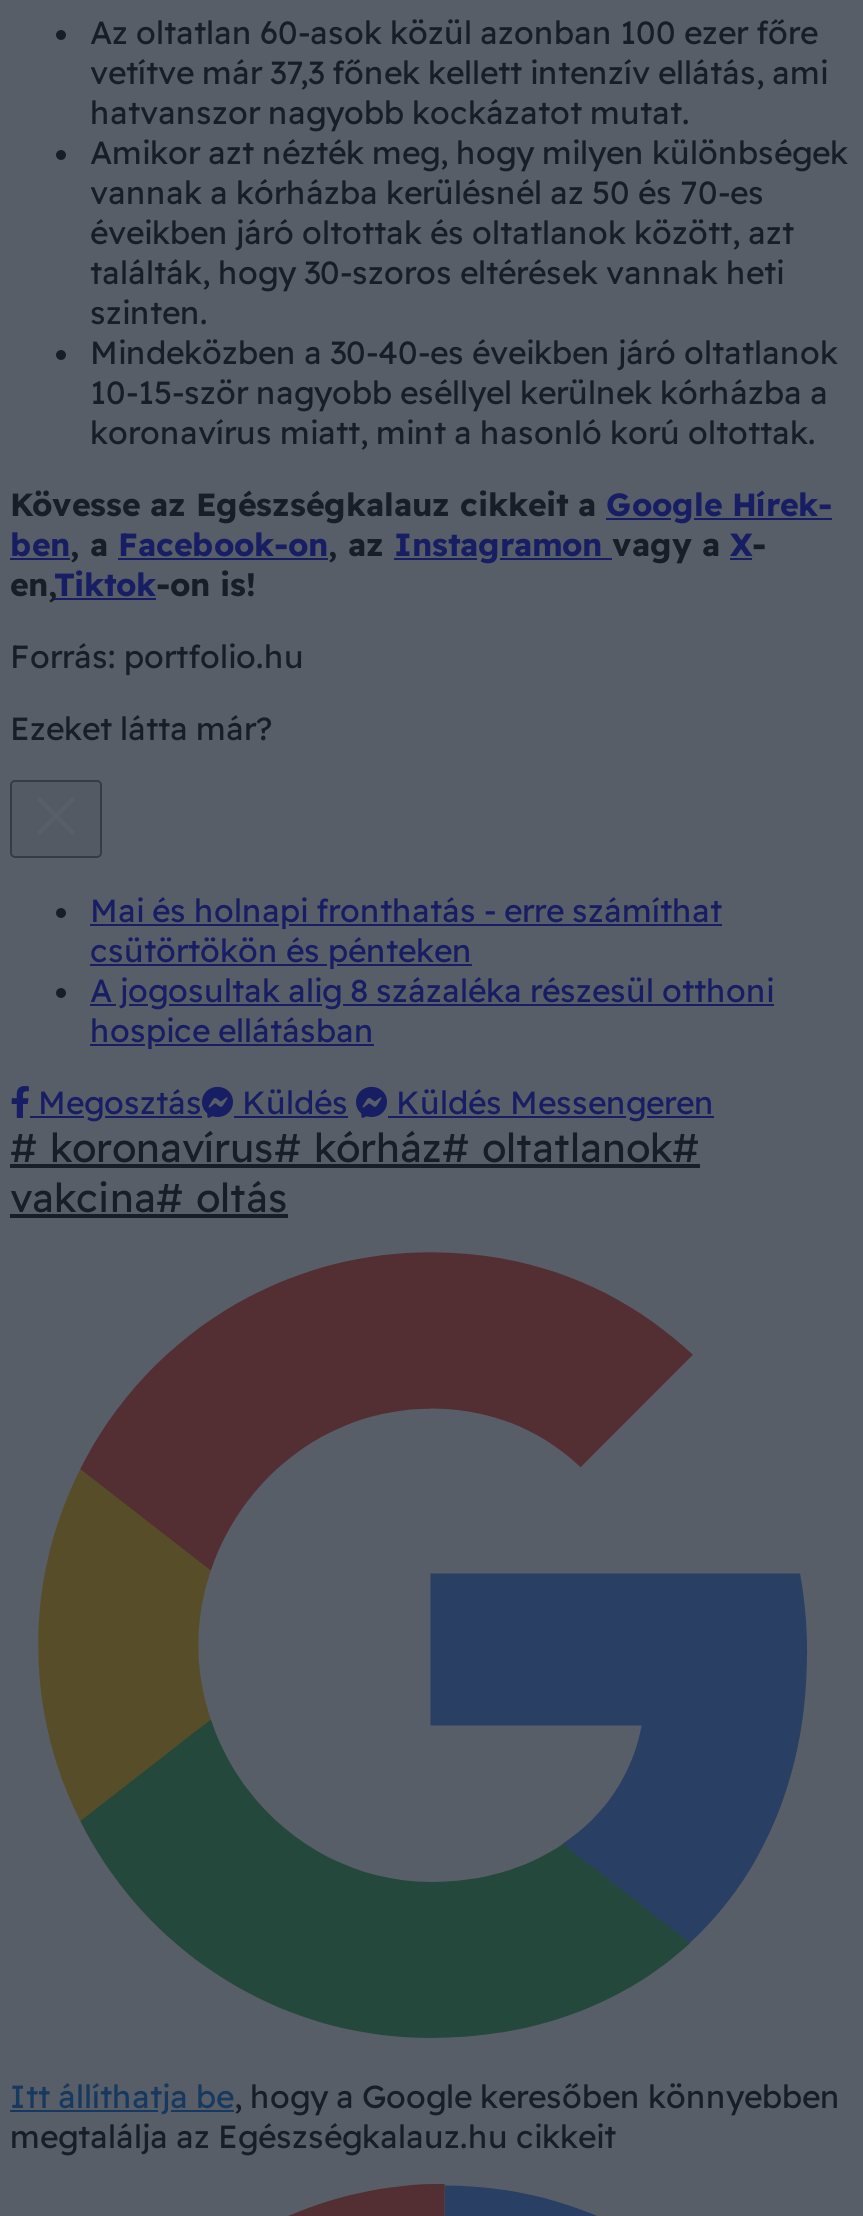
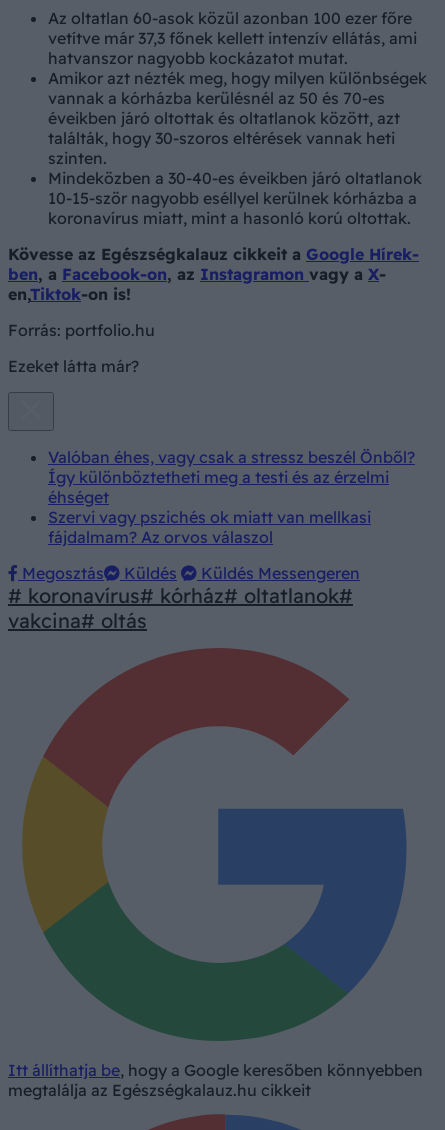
[90,891,774,1051] Mai és holnapi fronthatás - erre számíthat | csütörtökön és pénteken | A jogosultak alig 8 százaléka részesül otthoni | hospice ellátásban -> [48,447,415,547] Valóban éhes, vagy csak a stressz beszél Önből? | Így különböztetheti meg a testi és az érzelmi | éhséget | Szervi vagy pszichés ok miatt van mellkasi | fájdalmam? Az orvos válaszol

